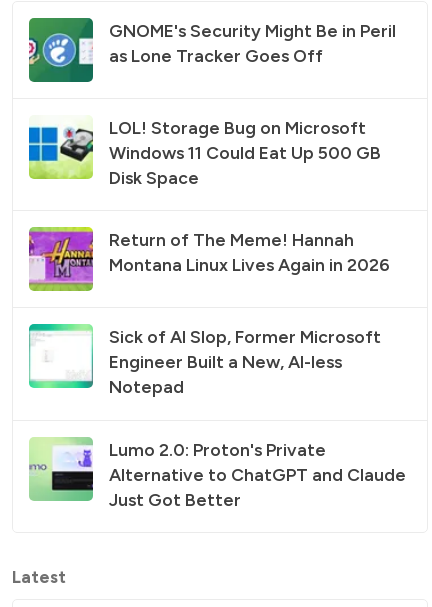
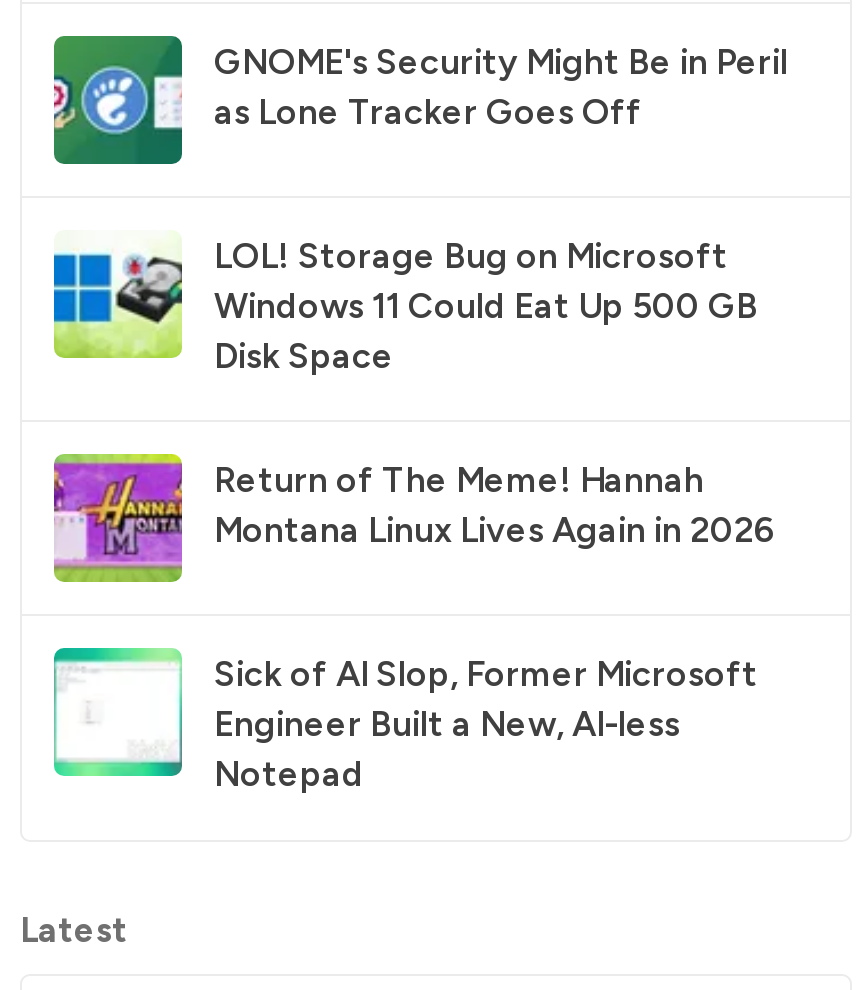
[29,436,406,510] [image] | Lumo 2.0: Proton's Private | Alternative to ChatGPT and Claude | Just Got Better -> none

